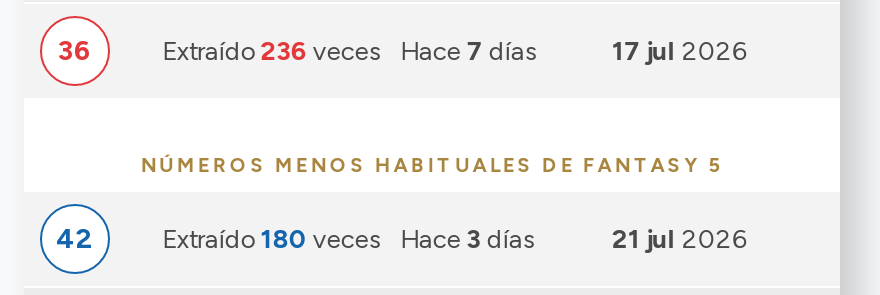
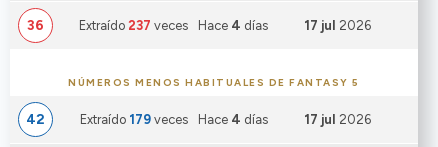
[163,35,381,65] Extraído 236 veces -> [79,17,188,32] Extraído 237 veces
[401,35,537,65] Hace 7 días -> [198,17,268,32] Hace 4 días
[163,223,381,253] Extraído 180 veces -> [80,111,188,126] Extraído 179 veces
[401,223,535,253] Hace 3 días -> [198,111,268,126] Hace 4 días
[612,223,746,253] 21 jul 2026 -> [304,111,371,126] 17 jul 2026

